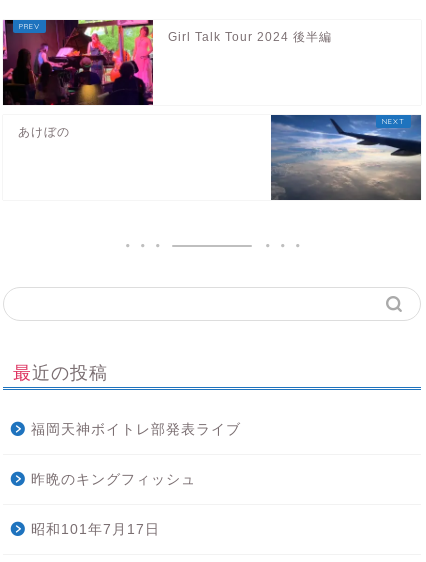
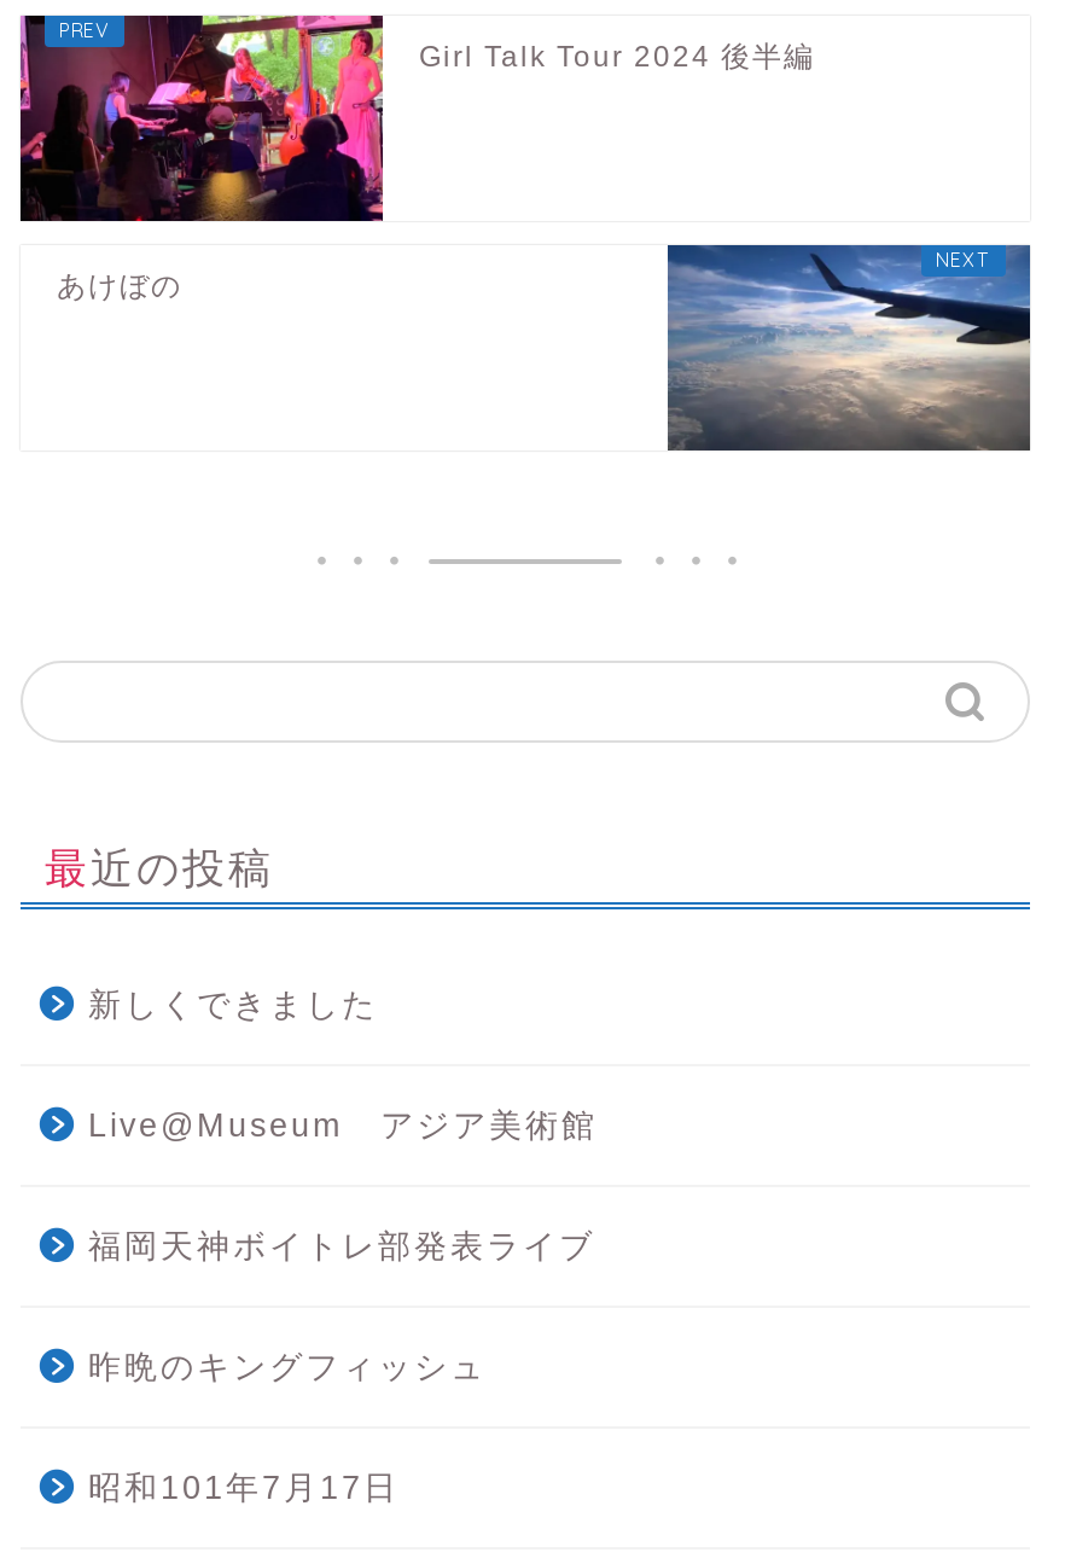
none -> [88,988,598,1145] 新しくできました | Live@Museum アジア美術館

